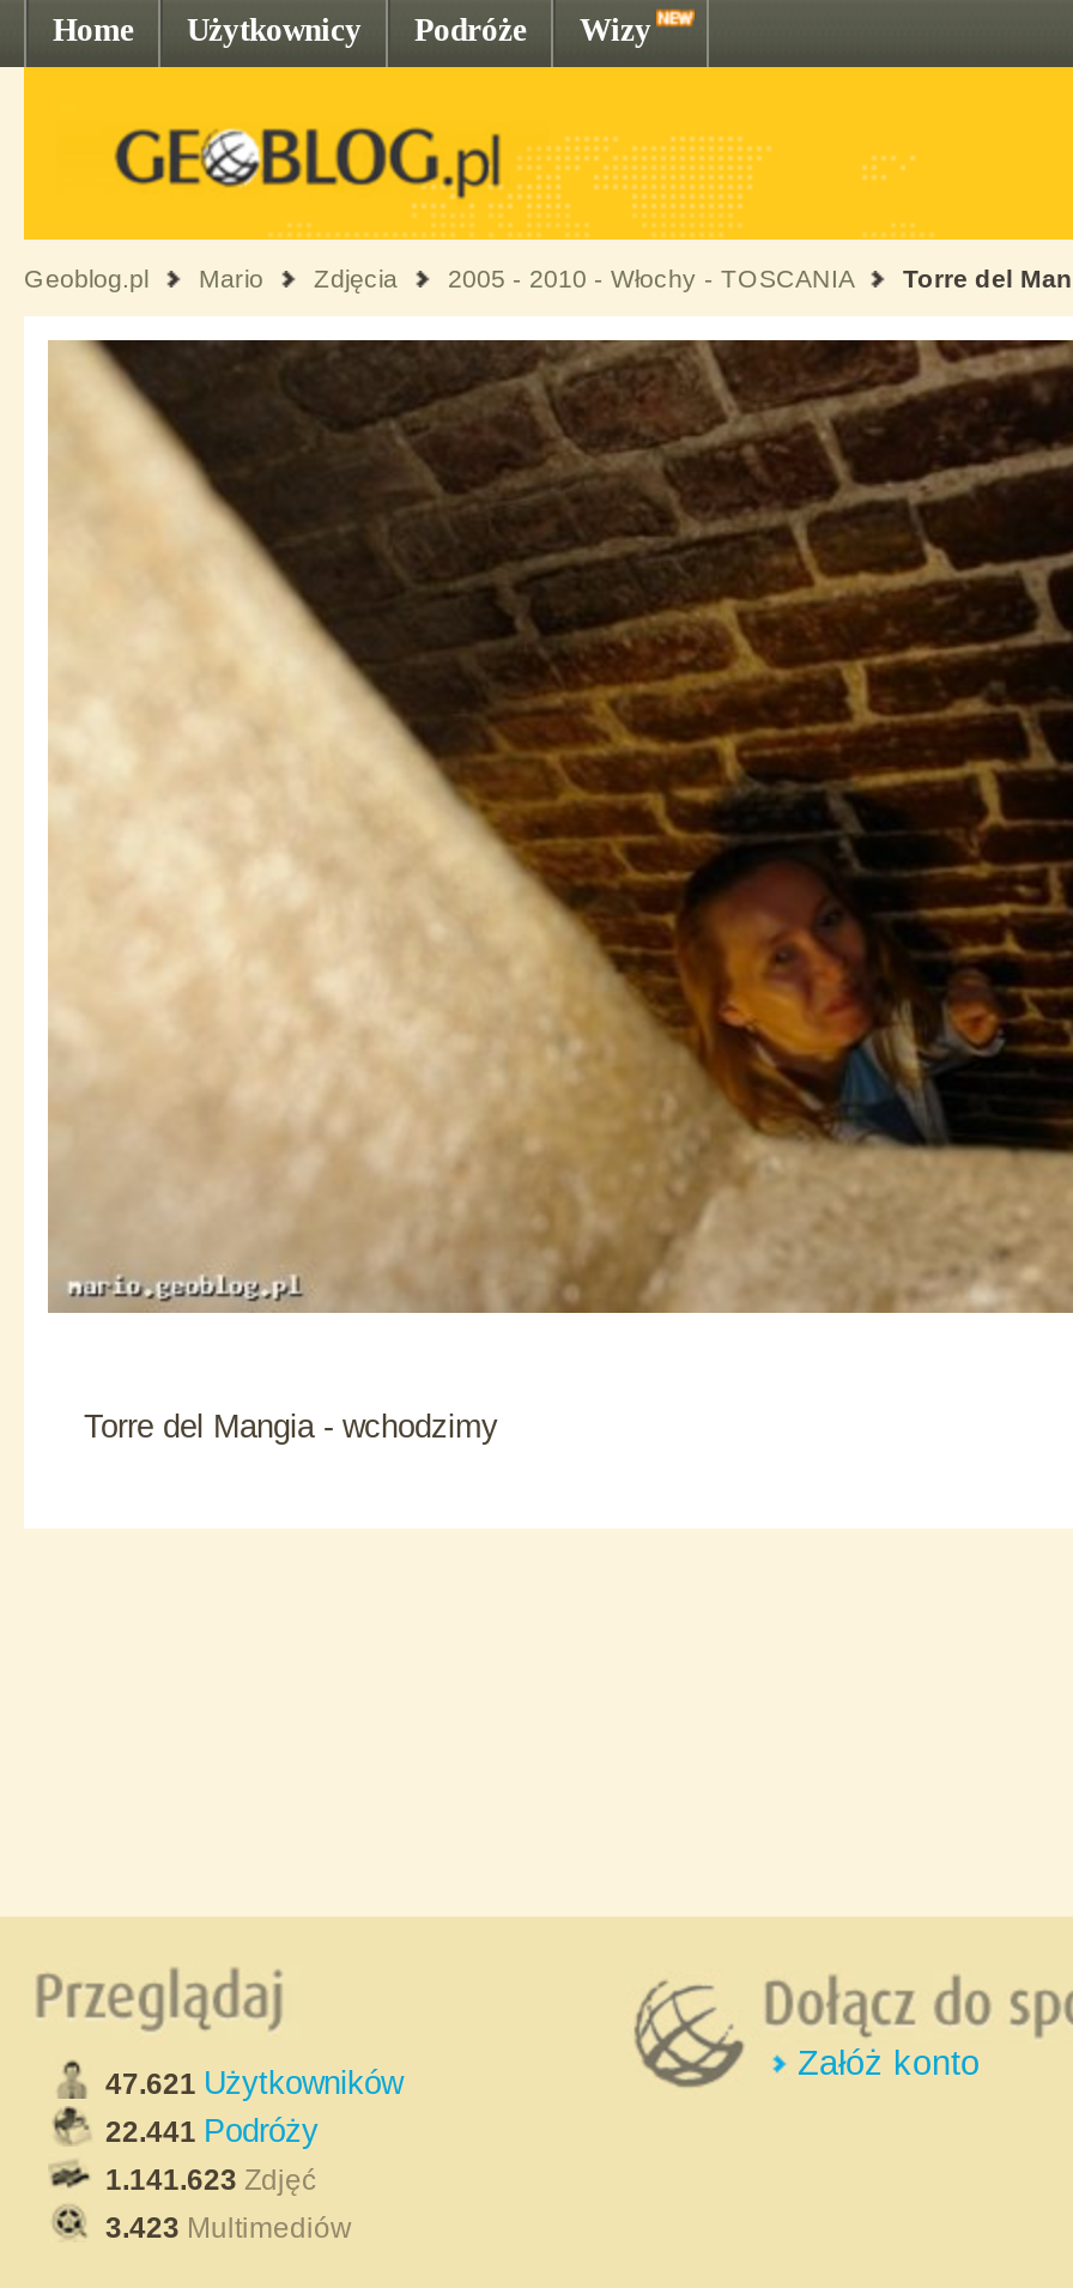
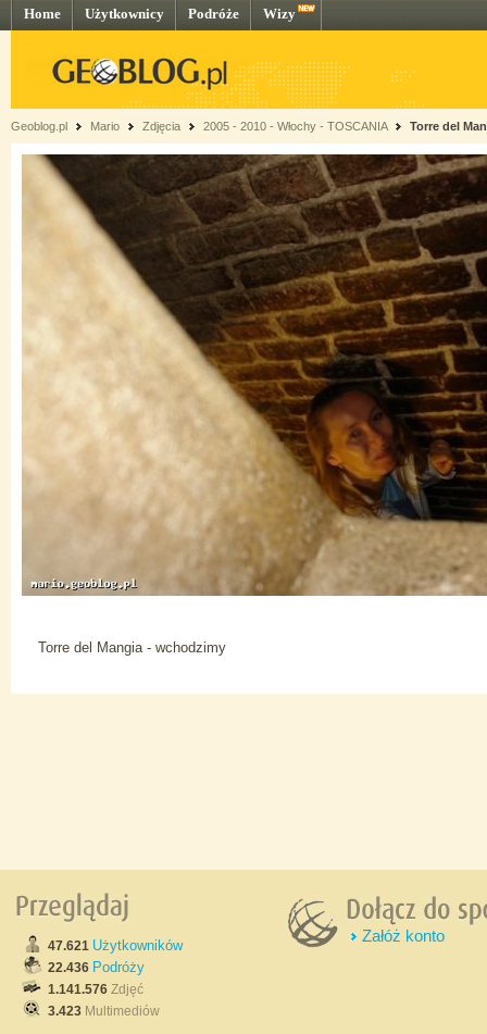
[105,2113,319,2149] 22.441 Podróży -> [48,959,145,975] 22.436 Podróży
[105,2163,316,2197] 1.141.623 Zdjęć -> [48,982,143,997] 1.141.576 Zdjęć

